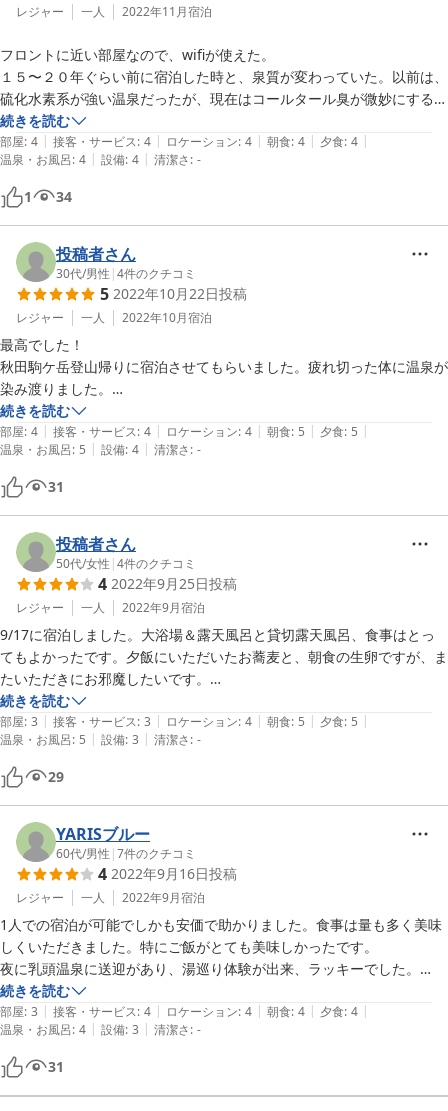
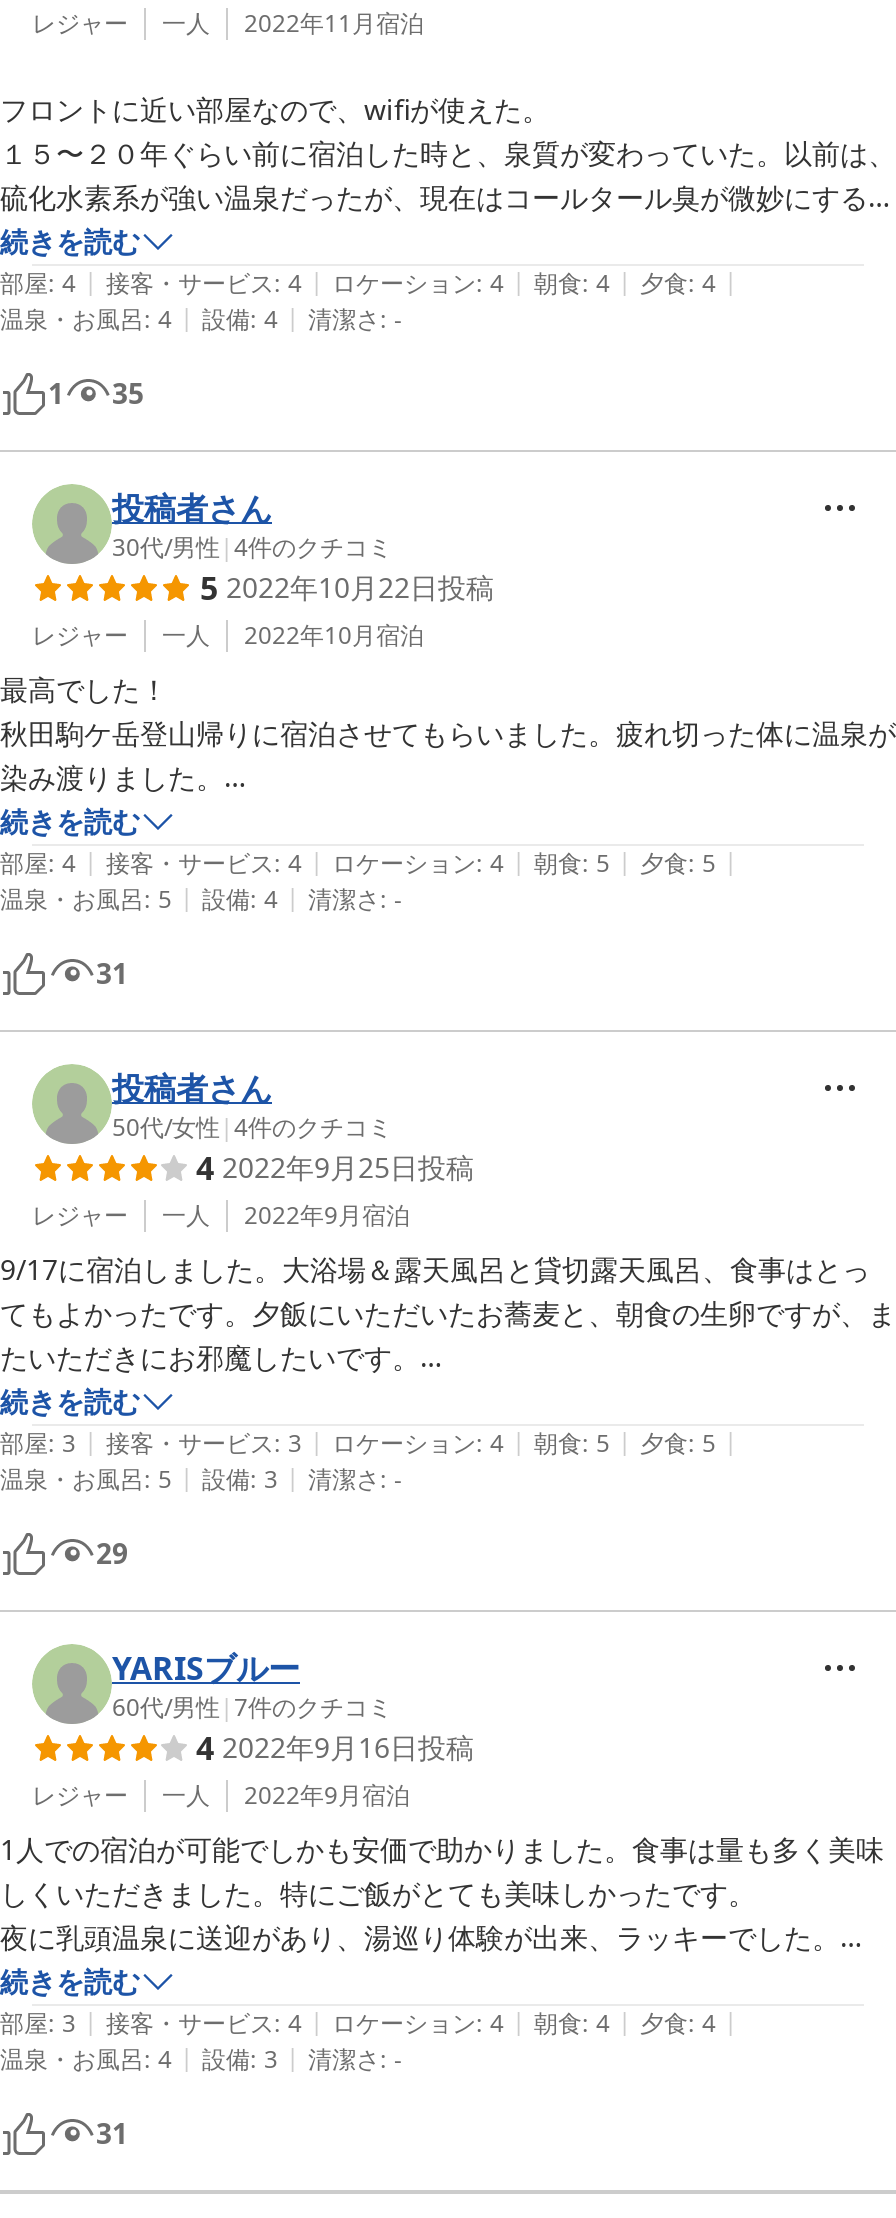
[24,187,72,206] 1 34 -> [48,374,144,412] 1 35

